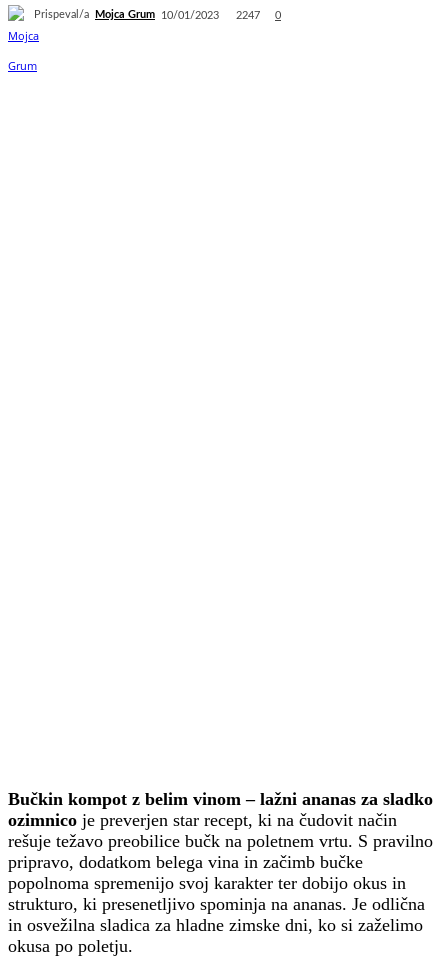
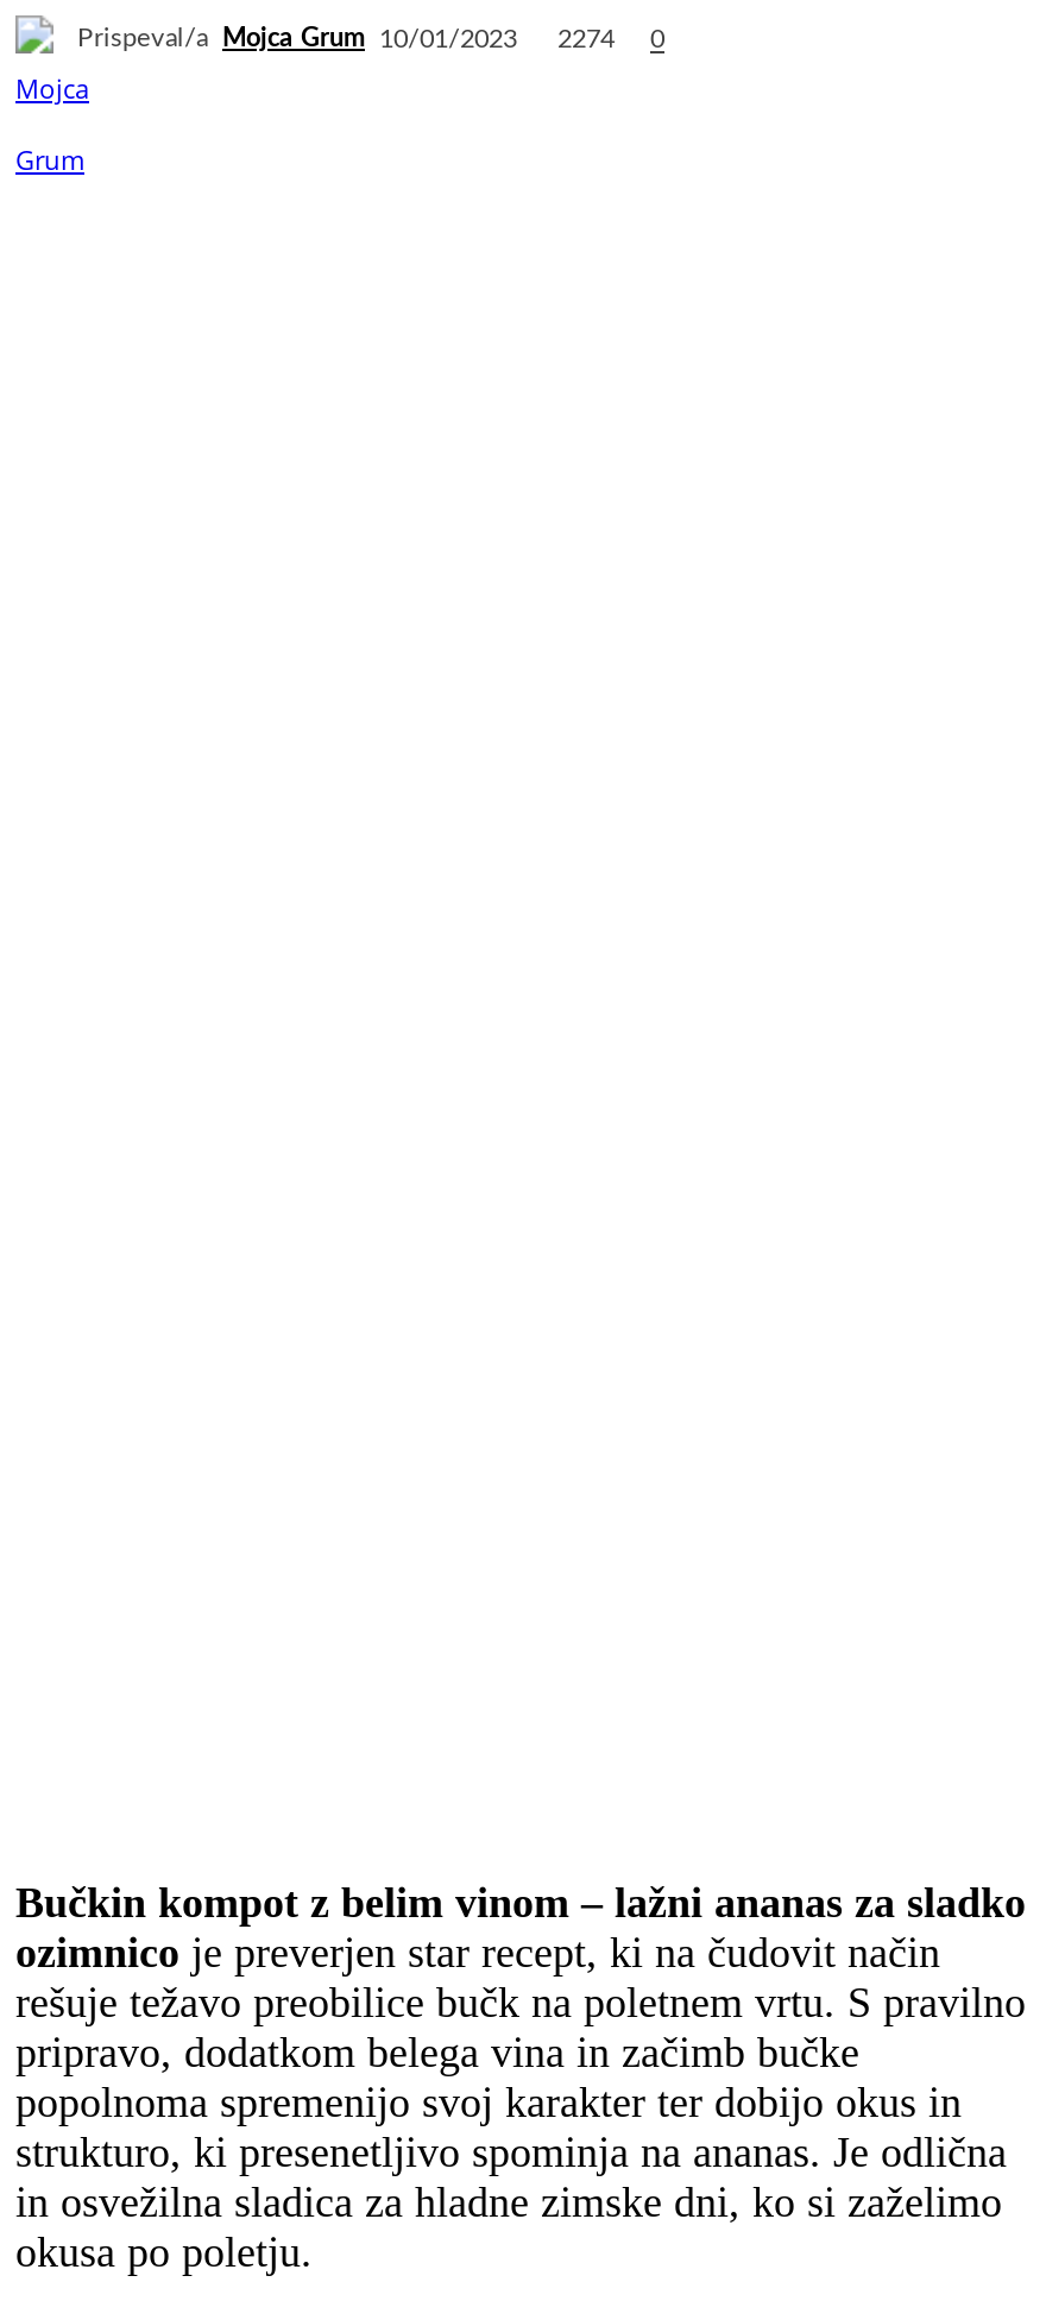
[34,9,281,21] Prispeval/a Mojca Grum 10/01/2023 2247 0 -> [77,26,664,53] Prispeval/a Mojca Grum 10/01/2023 2274 0

